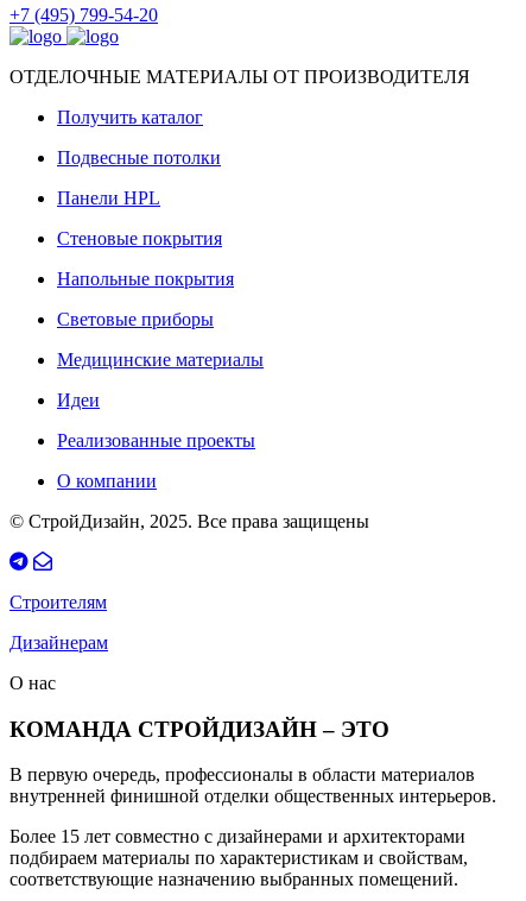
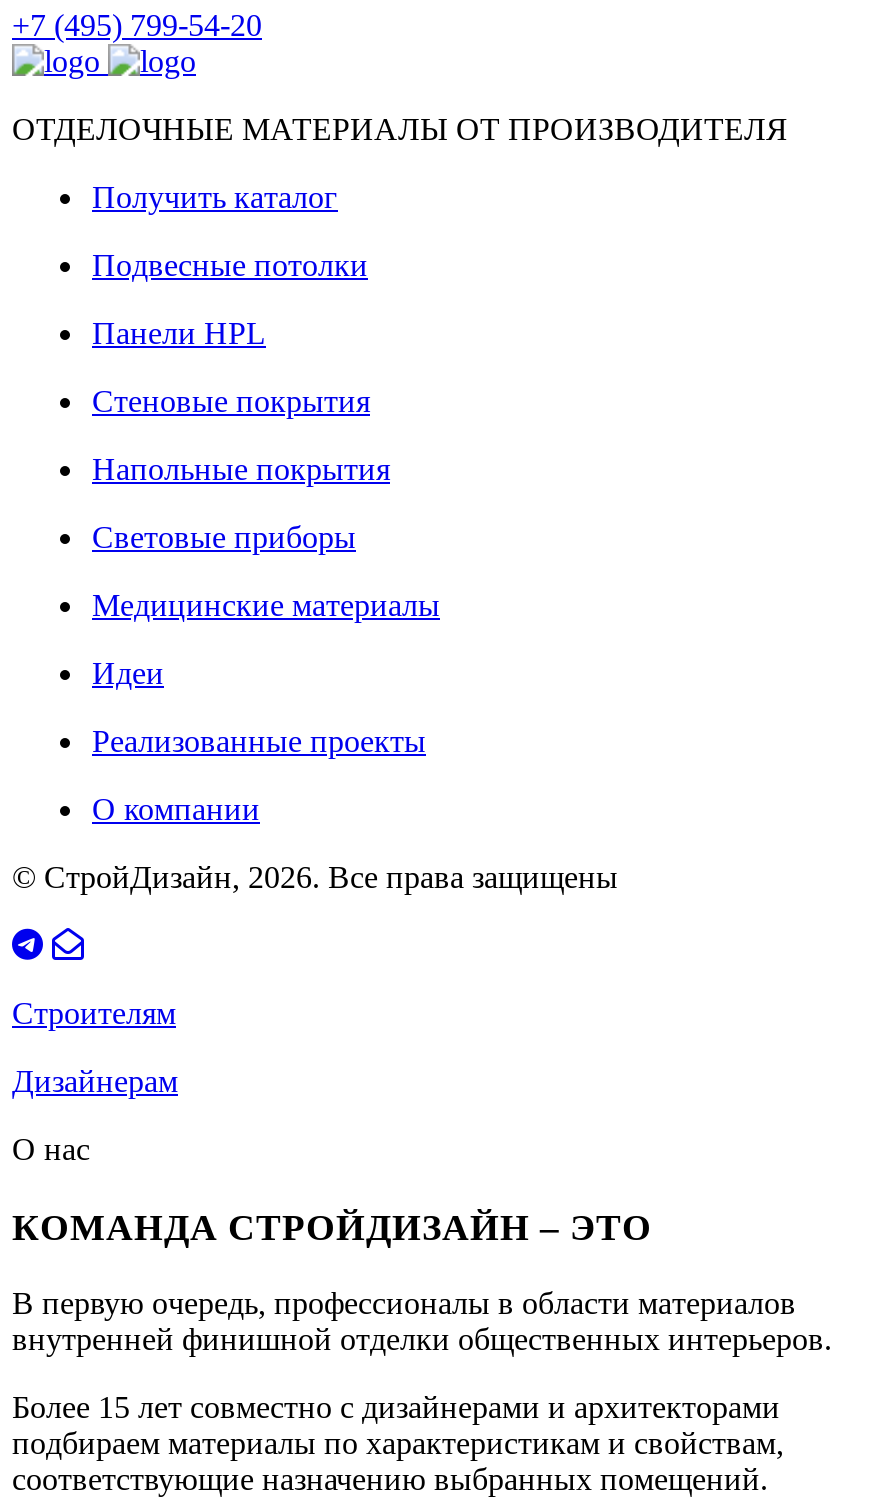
[9,511,369,531] © СтройДизайн, 2025. Все права защищены -> [12,860,618,894] © СтройДизайн, 2026. Все права защищены

